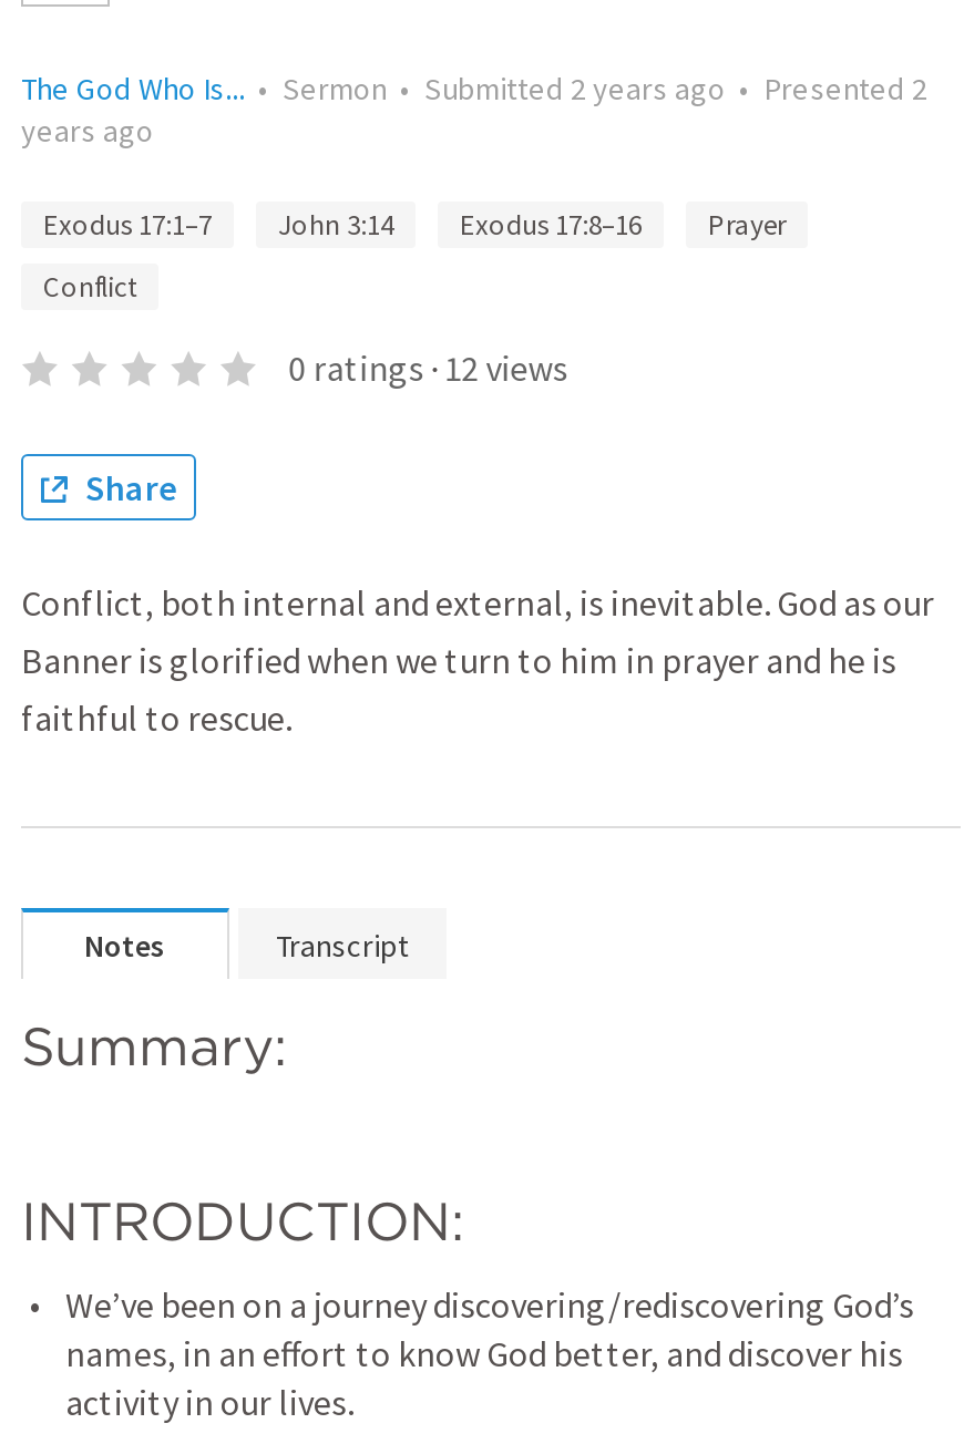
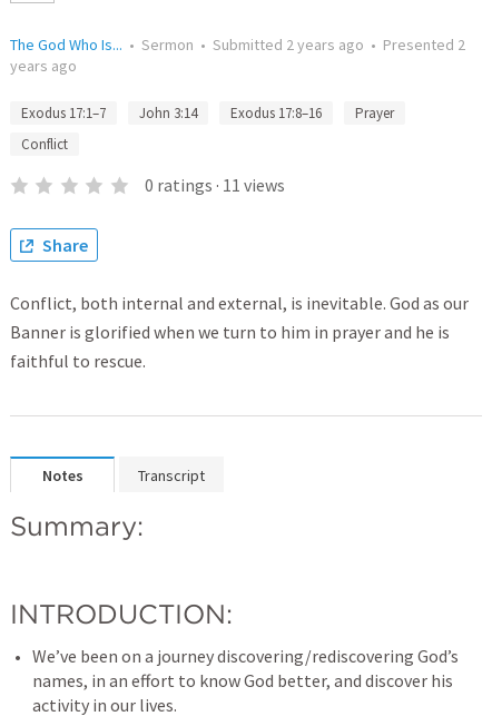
[289,345,568,390] 0 ratings · 12 views -> [144,174,285,196] 0 ratings · 11 views

